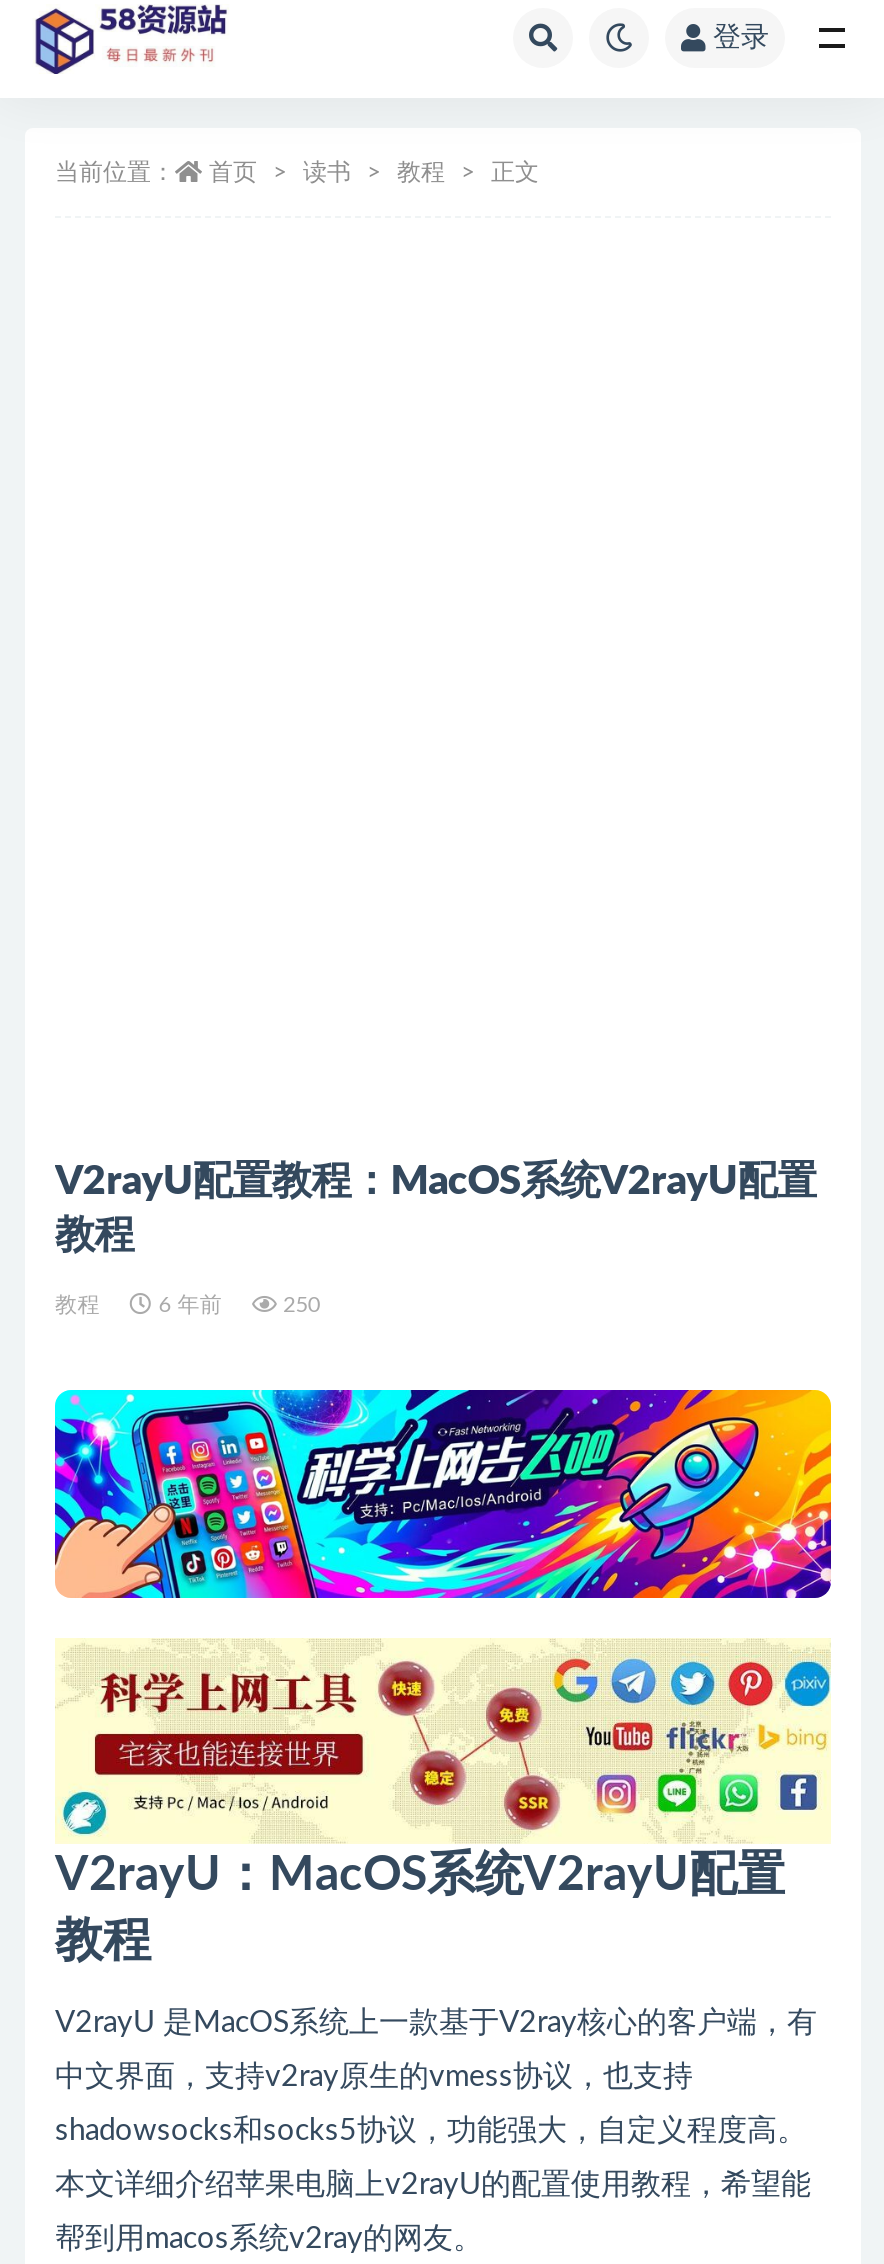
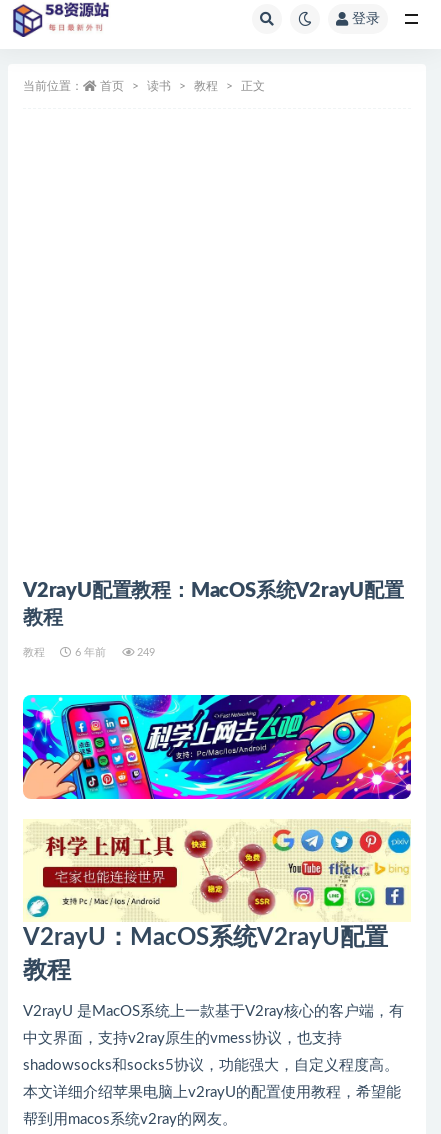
[277,1294,320,1316] 250 -> [134,647,156,658] 249

